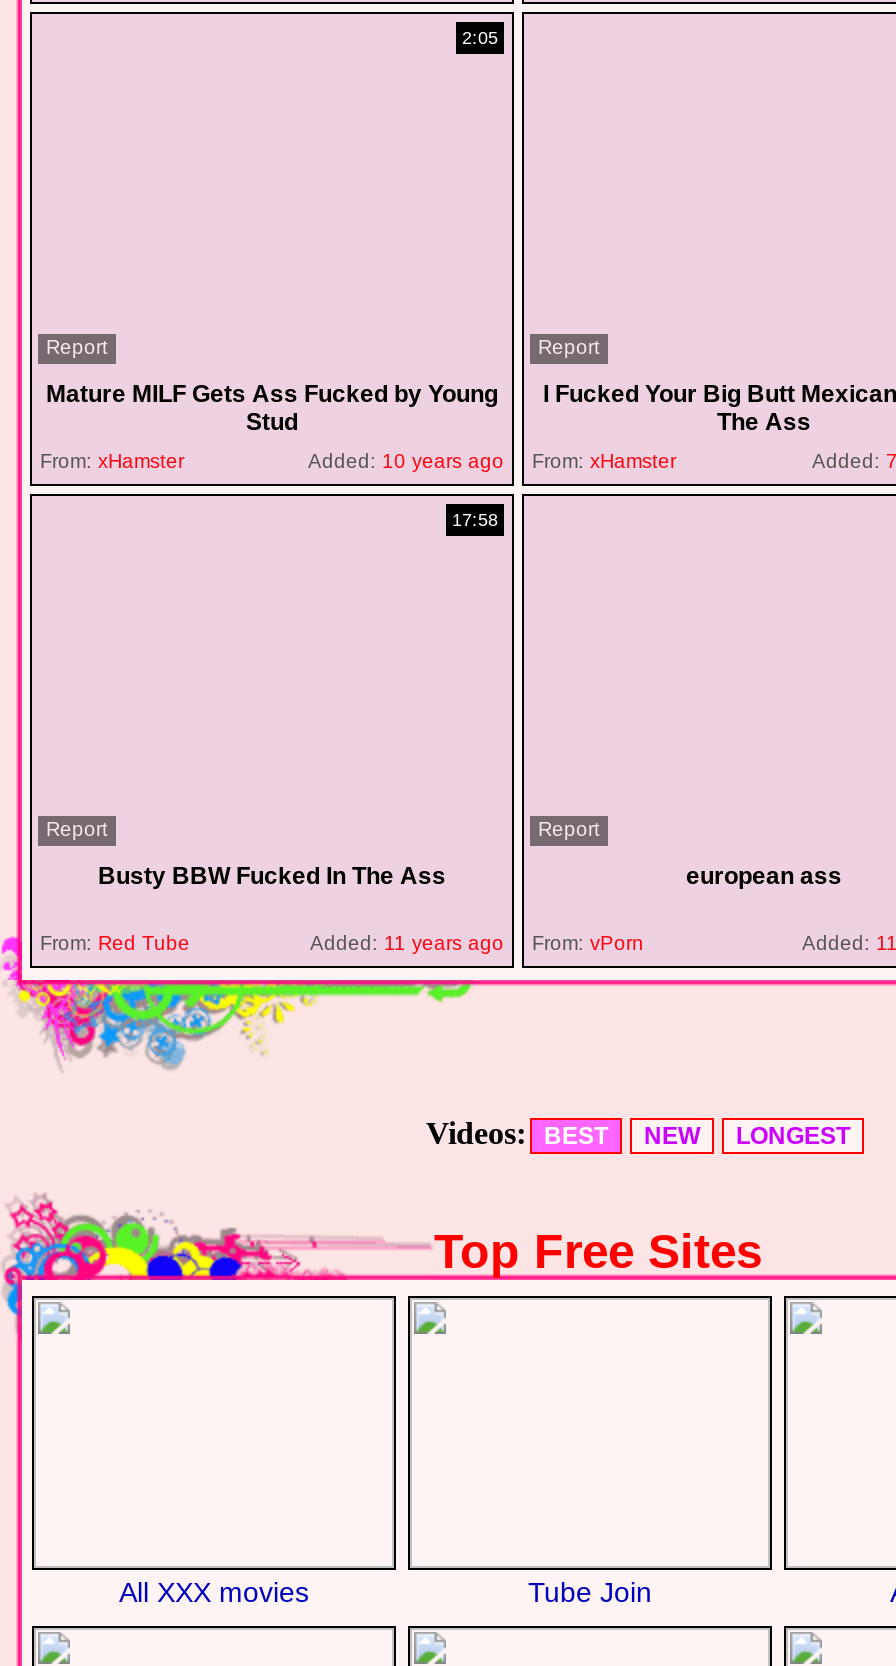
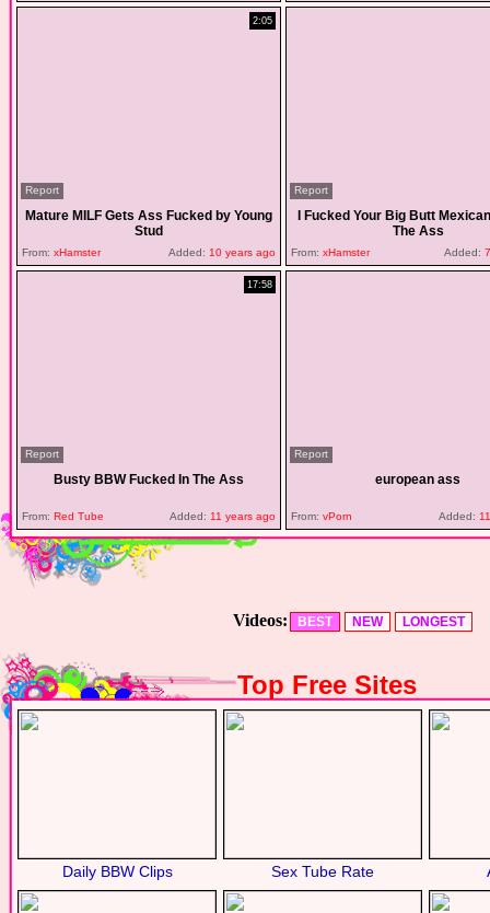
[119,1576,652,1608] All XXX movies | Tube Join -> [62,863,374,880] Daily BBW Clips | Sex Tube Rate

